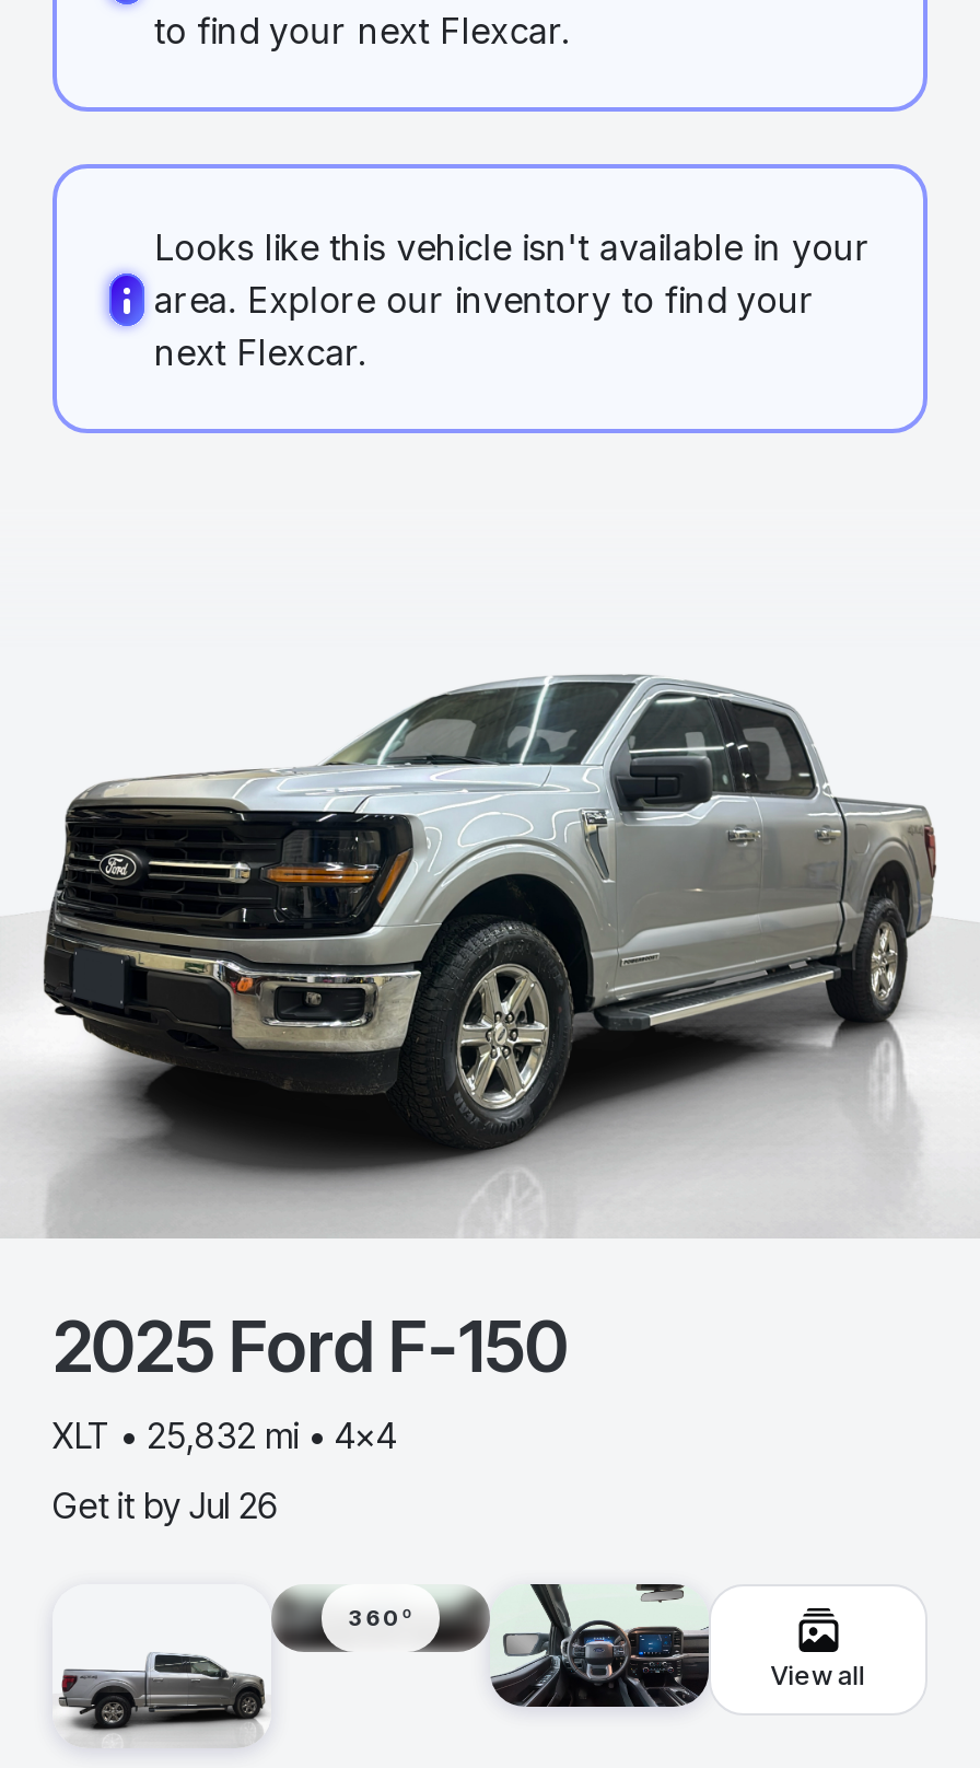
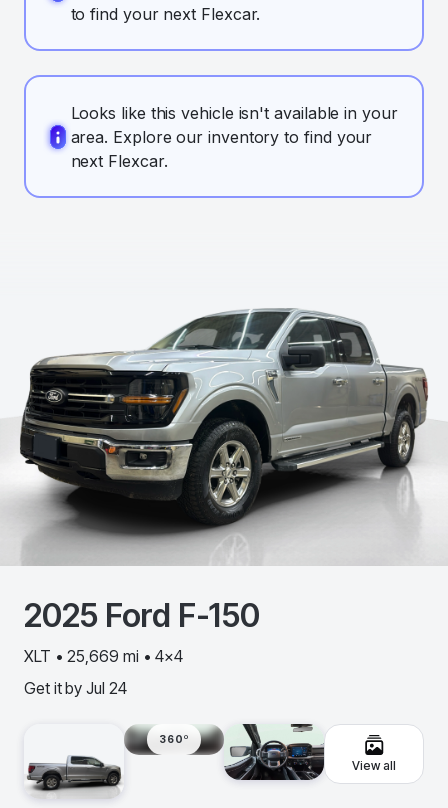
[52,1414,396,1457] XLT • 25,832 mi • 4x4 -> [24,646,183,666] XLT • 25,669 mi • 4x4
[52,1484,279,1527] Get it by Jul 26 -> [24,678,127,698] Get it by Jul 24

